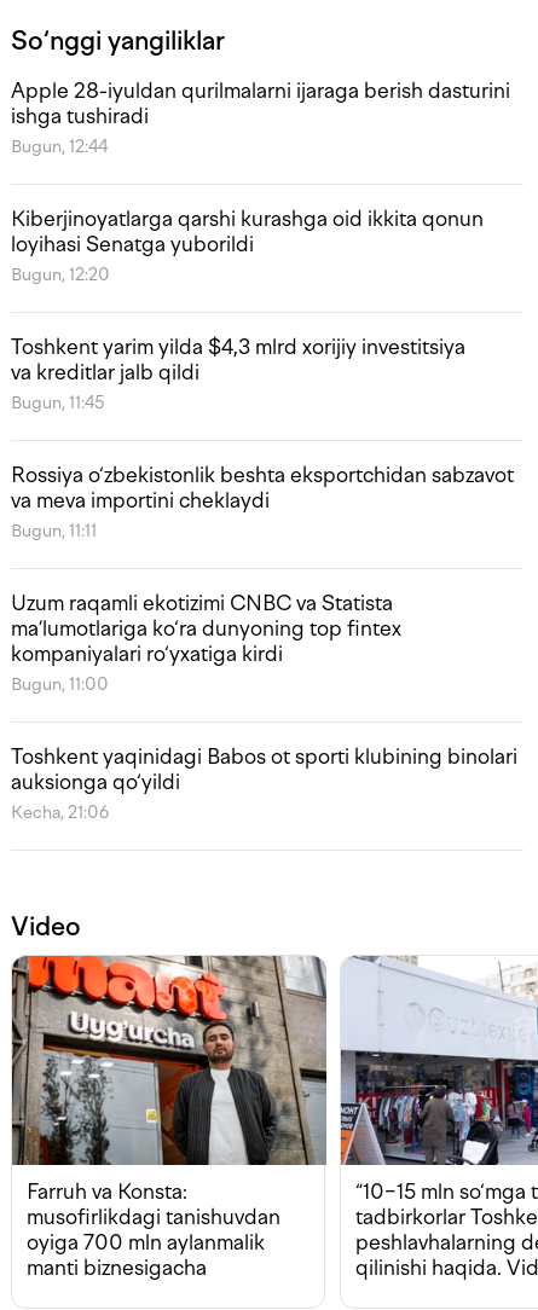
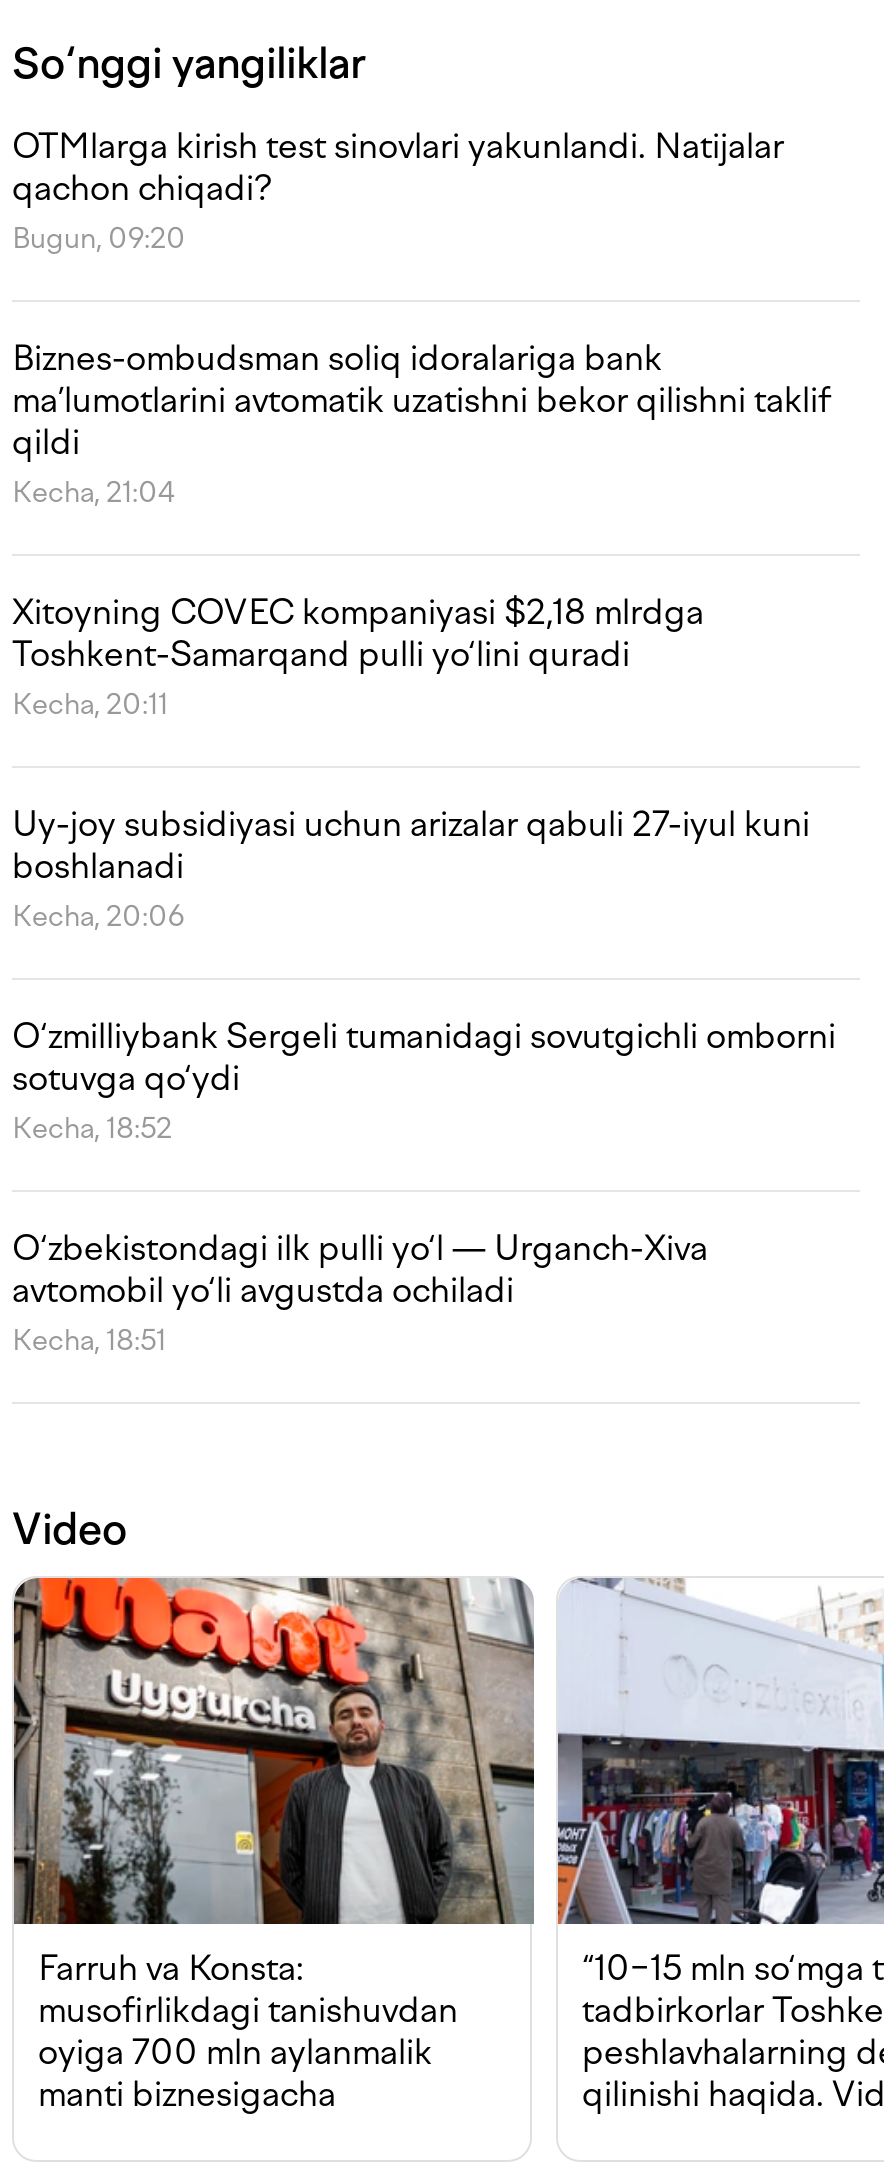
[11,79,510,158] Apple 28-iyuldan qurilmalarni ijaraga berish dasturini | ishga tushiradi | Bugun, 12:44 -> [12,127,784,257] OTMlarga kirish test sinovlari yakunlandi. Natijalar | qachon chiqadi? | Bugun, 09:20
[11,207,484,286] Kiberjinoyatlarga qarshi kurashga oid ikkita qonun | loyihasi Senatga yuborildi | Bugun, 12:20 -> [12,339,832,511] Biznes-ombudsman soliq idoralariga bank | ma’lumotlarini avtomatik uzatishni bekor qilishni taklif | qildi | Kecha, 21:04
[11,335,465,414] Toshkent yarim yilda $4,3 mlrd xorijiy investitsiya | va kreditlar jalb qildi | Bugun, 11:45 -> [12,593,704,723] Xitoyning COVEC kompaniyasi $2,18 mlrdga | Toshkent-Samarqand pulli yo‘lini quradi | Kecha, 20:11
[11,463,514,542] Rossiya o‘zbekistonlik beshta eksportchidan sabzavot | va meva importini cheklaydi | Bugun, 11:11 -> [12,805,810,935] Uy-joy subsidiyasi uchun arizalar qabuli 27-iyul kuni | boshlanadi | Kecha, 20:06
[11,591,401,695] Uzum raqamli ekotizimi CNBC va Statista | ma’lumotlariga ko‘ra dunyoning top fintex | kompaniyalari ro‘yxatiga kirdi | Bugun, 11:00 -> [12,1017,836,1147] O‘zmilliybank Sergeli tumanidagi sovutgichli omborni | sotuvga qo‘ydi | Kecha, 18:52
[11,745,517,823] Toshkent yaqinidagi Babos ot sporti klubining binolari | auksionga qo‘yildi | Kecha, 21:06 -> [12,1229,708,1359] O‘zbekistondagi ilk pulli yo‘l — Urganch-Xiva | avtomobil yo‘li avgustda ochiladi | Kecha, 18:51

